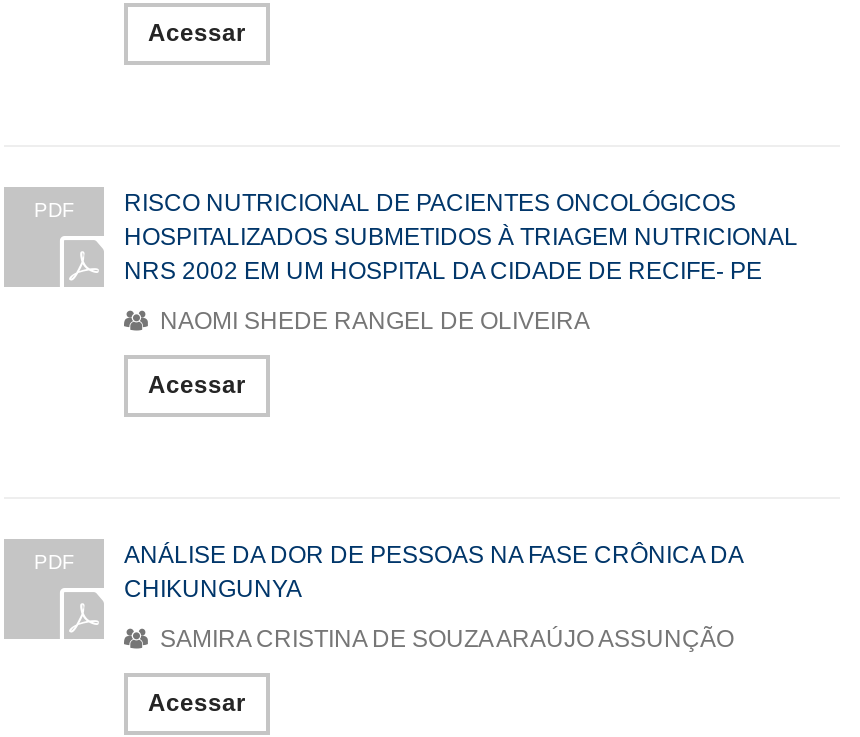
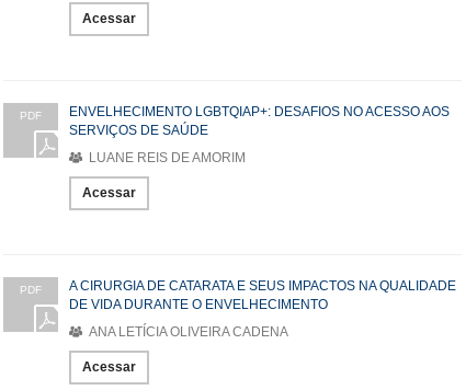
[124,188,798,284] RISCO NUTRICIONAL DE PACIENTES ONCOLÓGICOS | HOSPITALIZADOS SUBMETIDOS À TRIAGEM NUTRICIONAL | NRS 2002 EM UM HOSPITAL DA CIDADE DE RECIFE- PE -> [69,104,450,138] ENVELHECIMENTO LGBTQIAP+: DESAFIOS NO ACESSO AOS | SERVIÇOS DE SAÚDE
[154,306,590,334] NAOMI SHEDE RANGEL DE OLIVEIRA -> [86,150,246,165] LUANE REIS DE AMORIM
[124,540,742,602] ANÁLISE DA DOR DE PESSOAS NA FASE CRÔNICA DA | CHIKUNGUNYA -> [69,278,456,312] A CIRURGIA DE CATARATA E SEUS IMPACTOS NA QUALIDADE | DE VIDA DURANTE O ENVELHECIMENTO
[154,624,734,652] SAMIRA CRISTINA DE SOUZA ARAÚJO ASSUNÇÃO -> [86,324,288,339] ANA LETÍCIA OLIVEIRA CADENA

